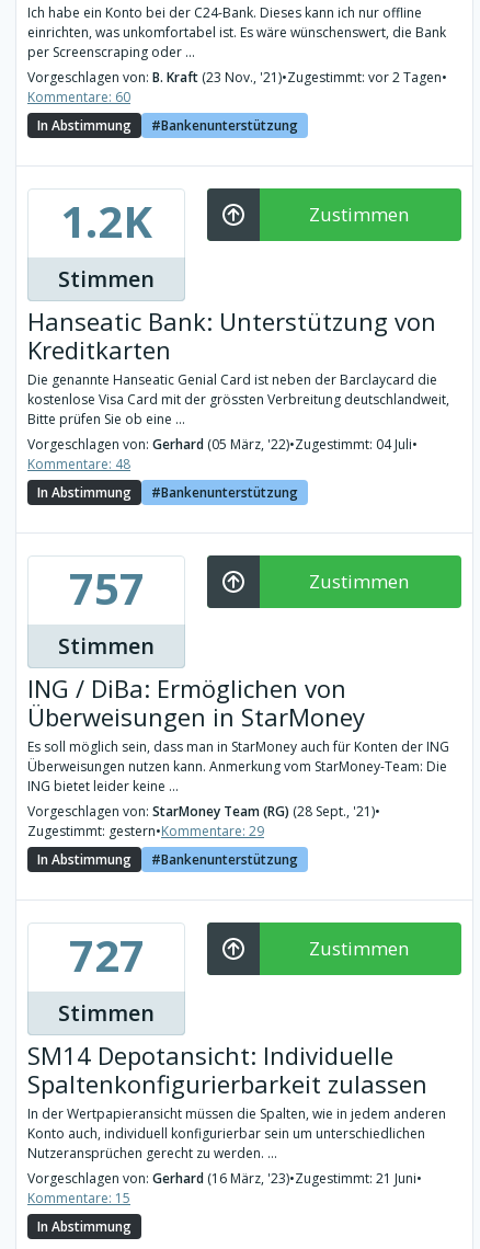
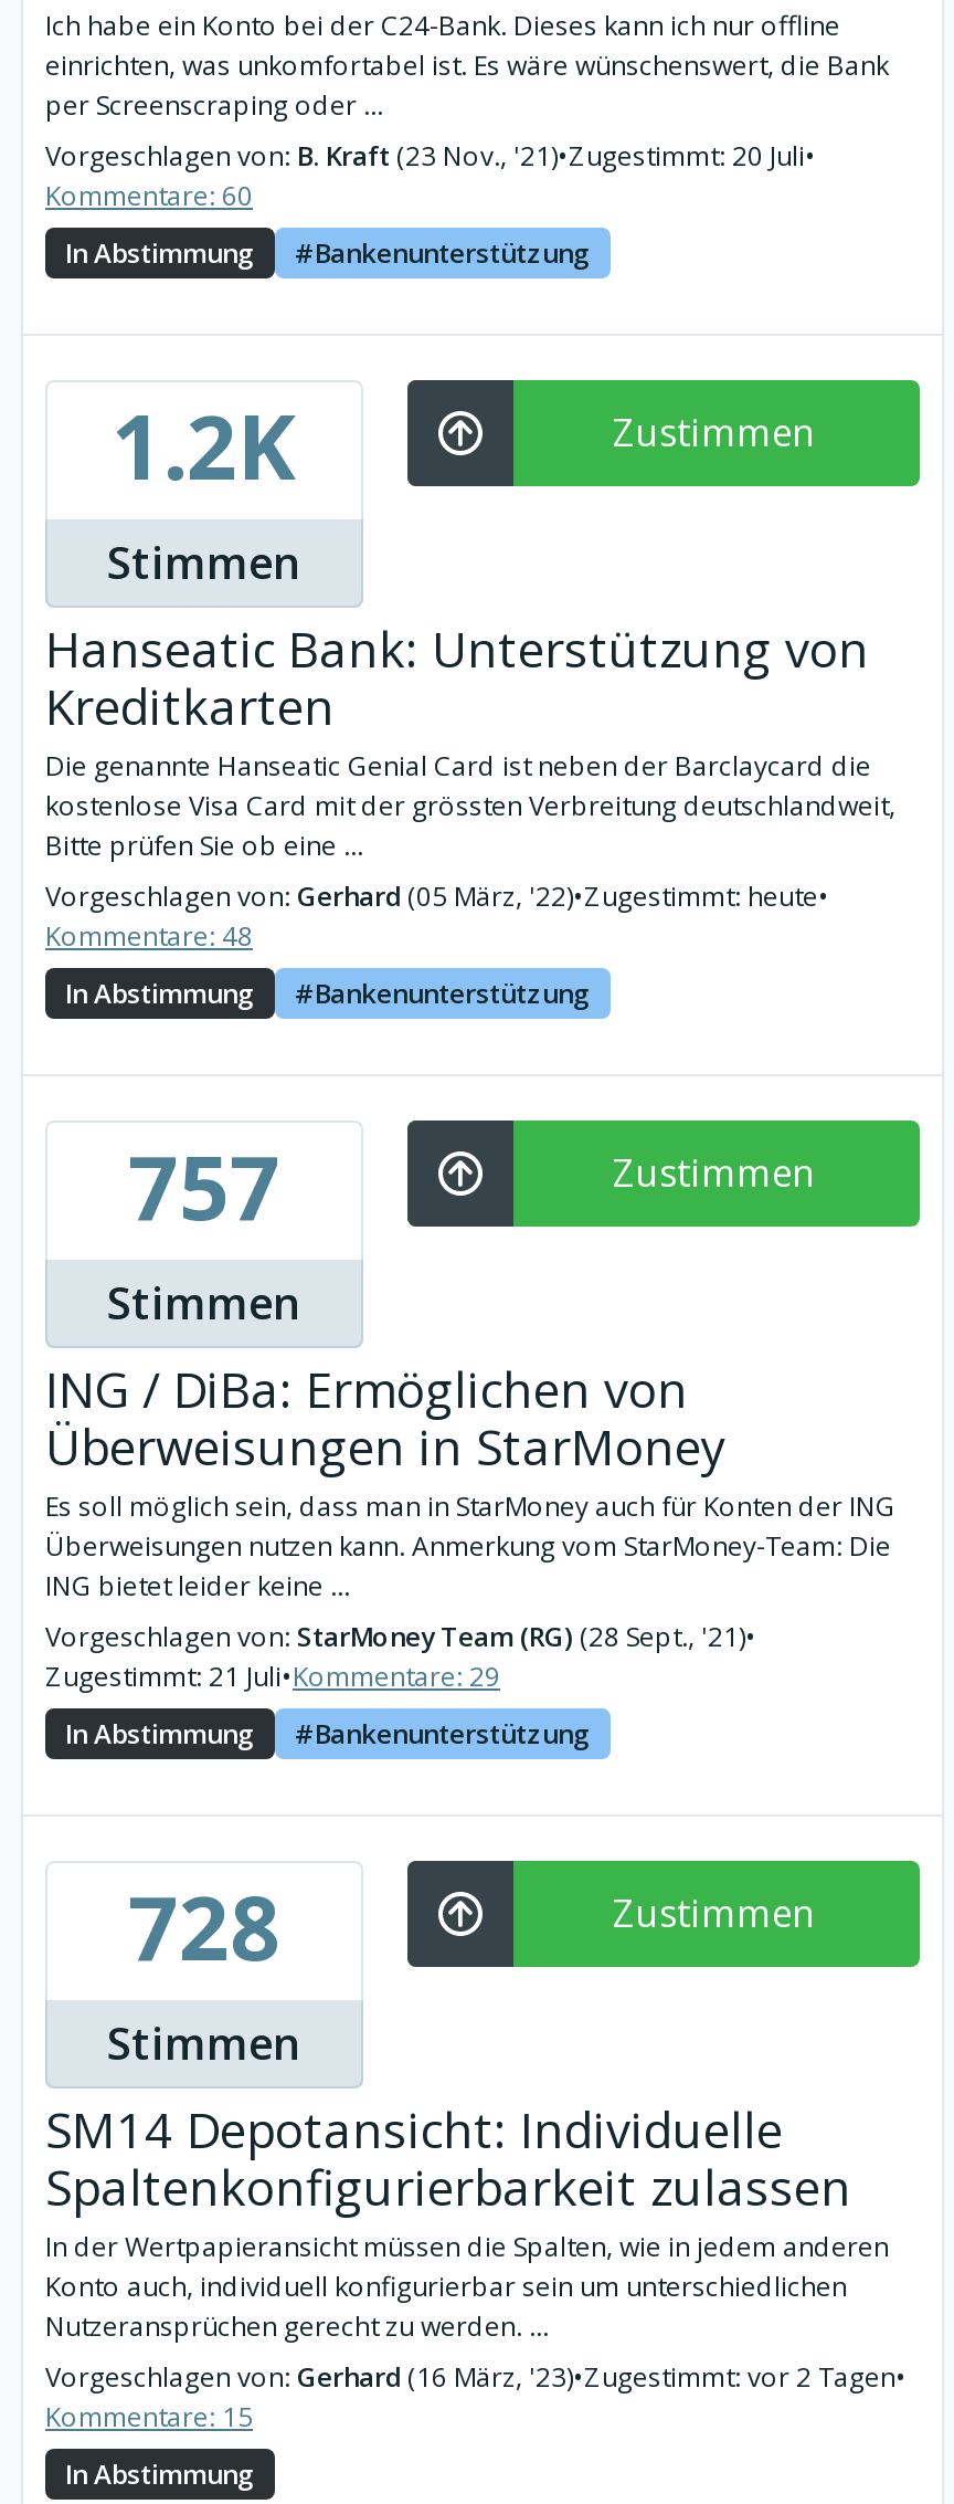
[27,68,447,87] Vorgeschlagen von: B. Kraft (23 Nov., '21) •Zugestimmt: vor 2 Tagen• -> [45,137,816,175] Vorgeschlagen von: B. Kraft (23 Nov., '21) •Zugestimmt: 20 Juli•
[27,435,418,454] Vorgeschlagen von: Gerhard (05 März, '22)•Zugestimmt: 04 Juli• -> [45,877,829,915] Vorgeschlagen von: Gerhard (05 März, '22)•Zugestimmt: heute•
[27,822,264,840] Zugestimmt: gestern•Kommentare: 29 -> [45,1658,500,1695] Zugestimmt: 21 Juli•Kommentare: 29
[68,925,144,985] 727 -> [128,1865,280,1987] 728
[27,1169,422,1188] Vorgeschlagen von: Gerhard (16 März, '23)•Zugestimmt: 21 Juni• -> [45,2358,907,2396] Vorgeschlagen von: Gerhard (16 März, '23)•Zugestimmt: vor 2 Tagen•

